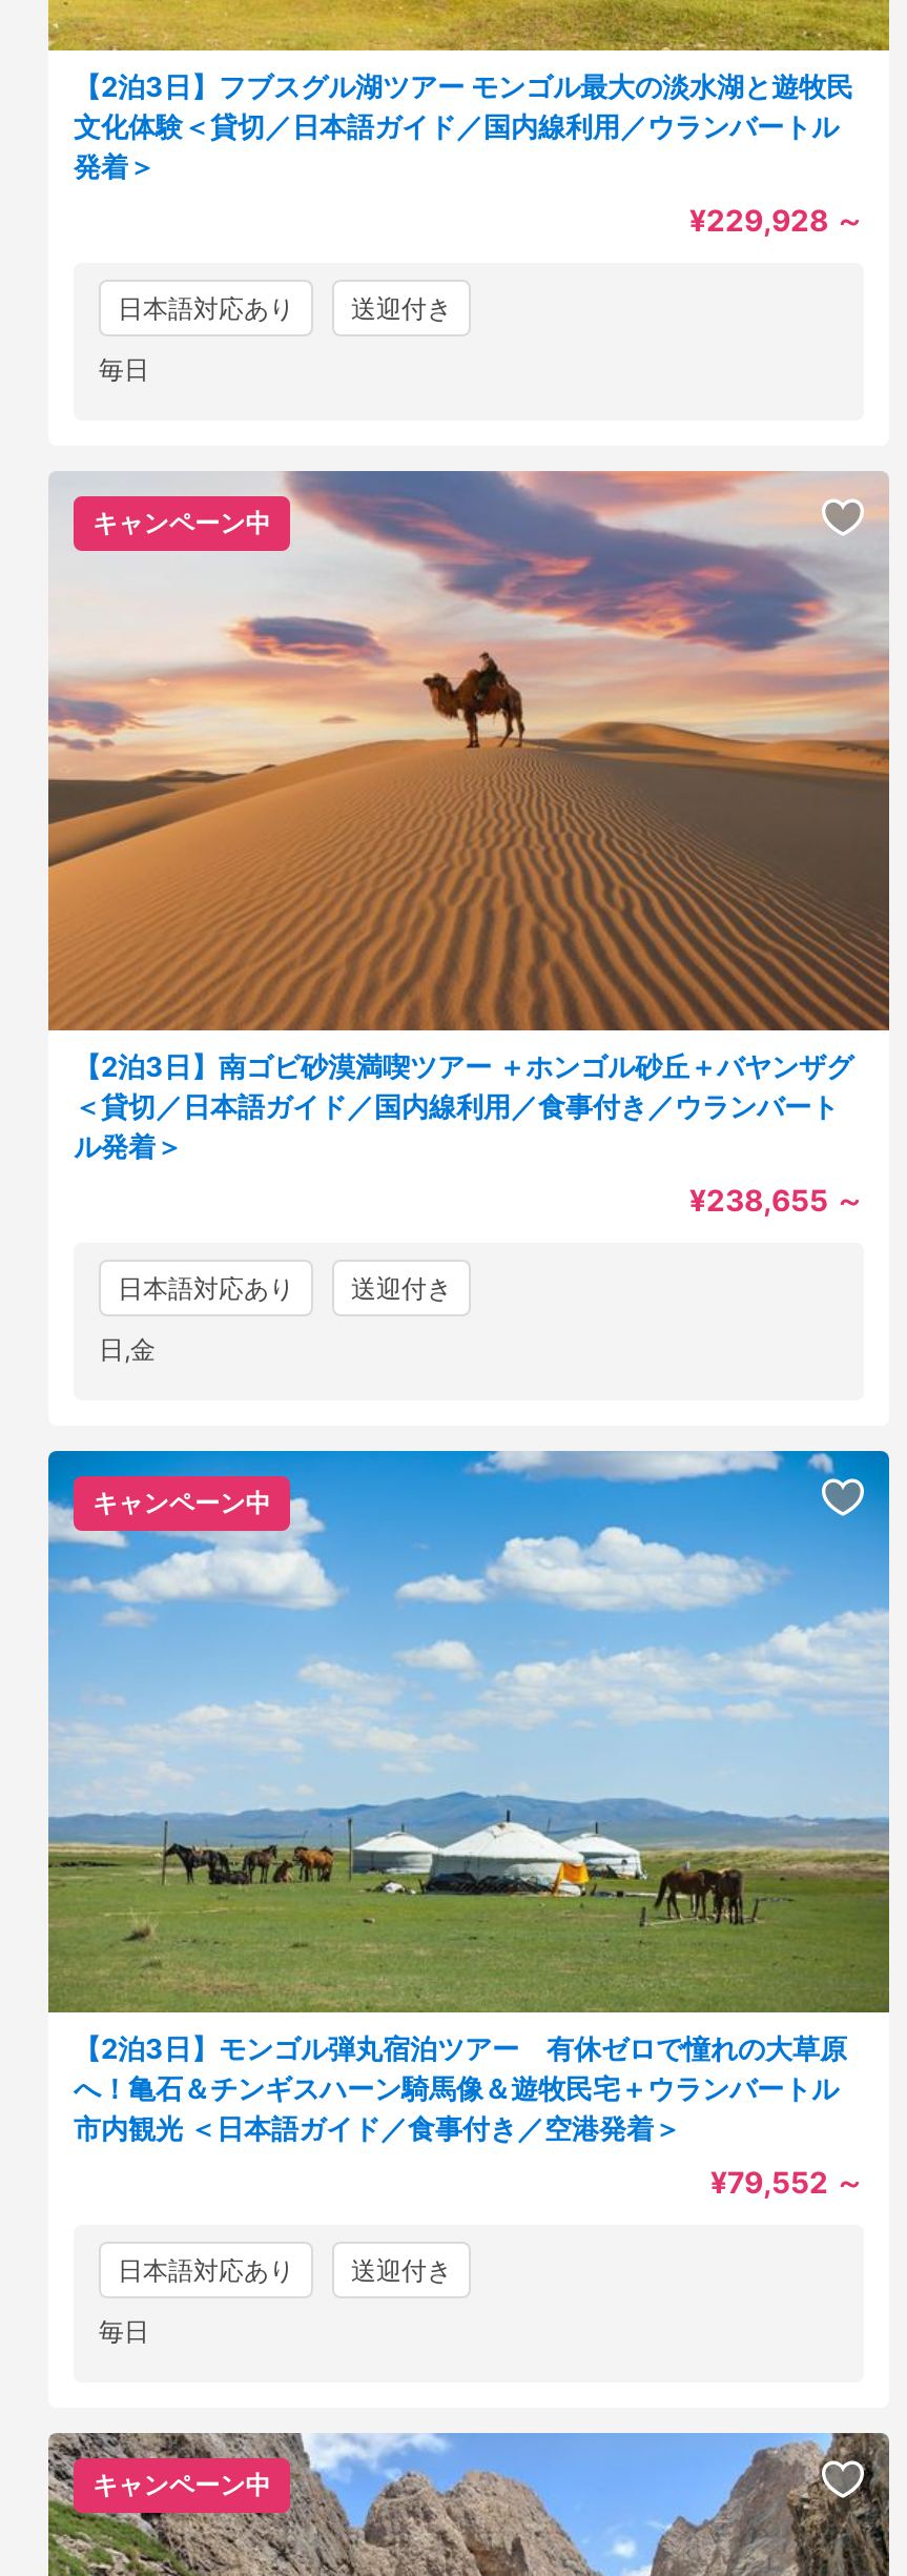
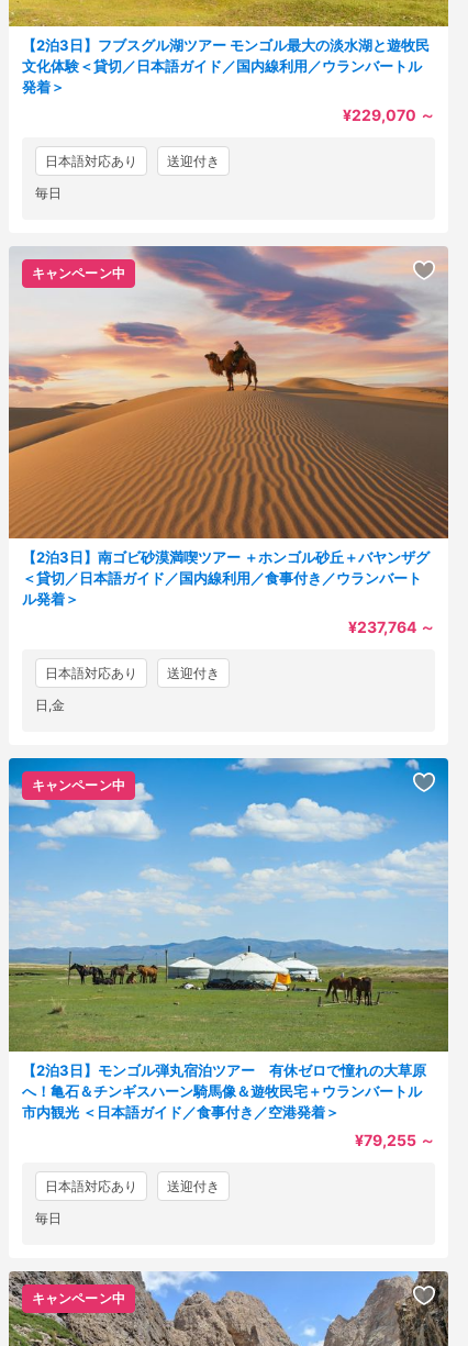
[689,201,864,237] ¥229,928～ -> [343,105,435,124] ¥229,070～
[689,1183,864,1219] ¥238,655～ -> [348,618,435,637] ¥237,764～
[710,2164,864,2200] ¥79,552～ -> [355,1131,435,1149] ¥79,255～

